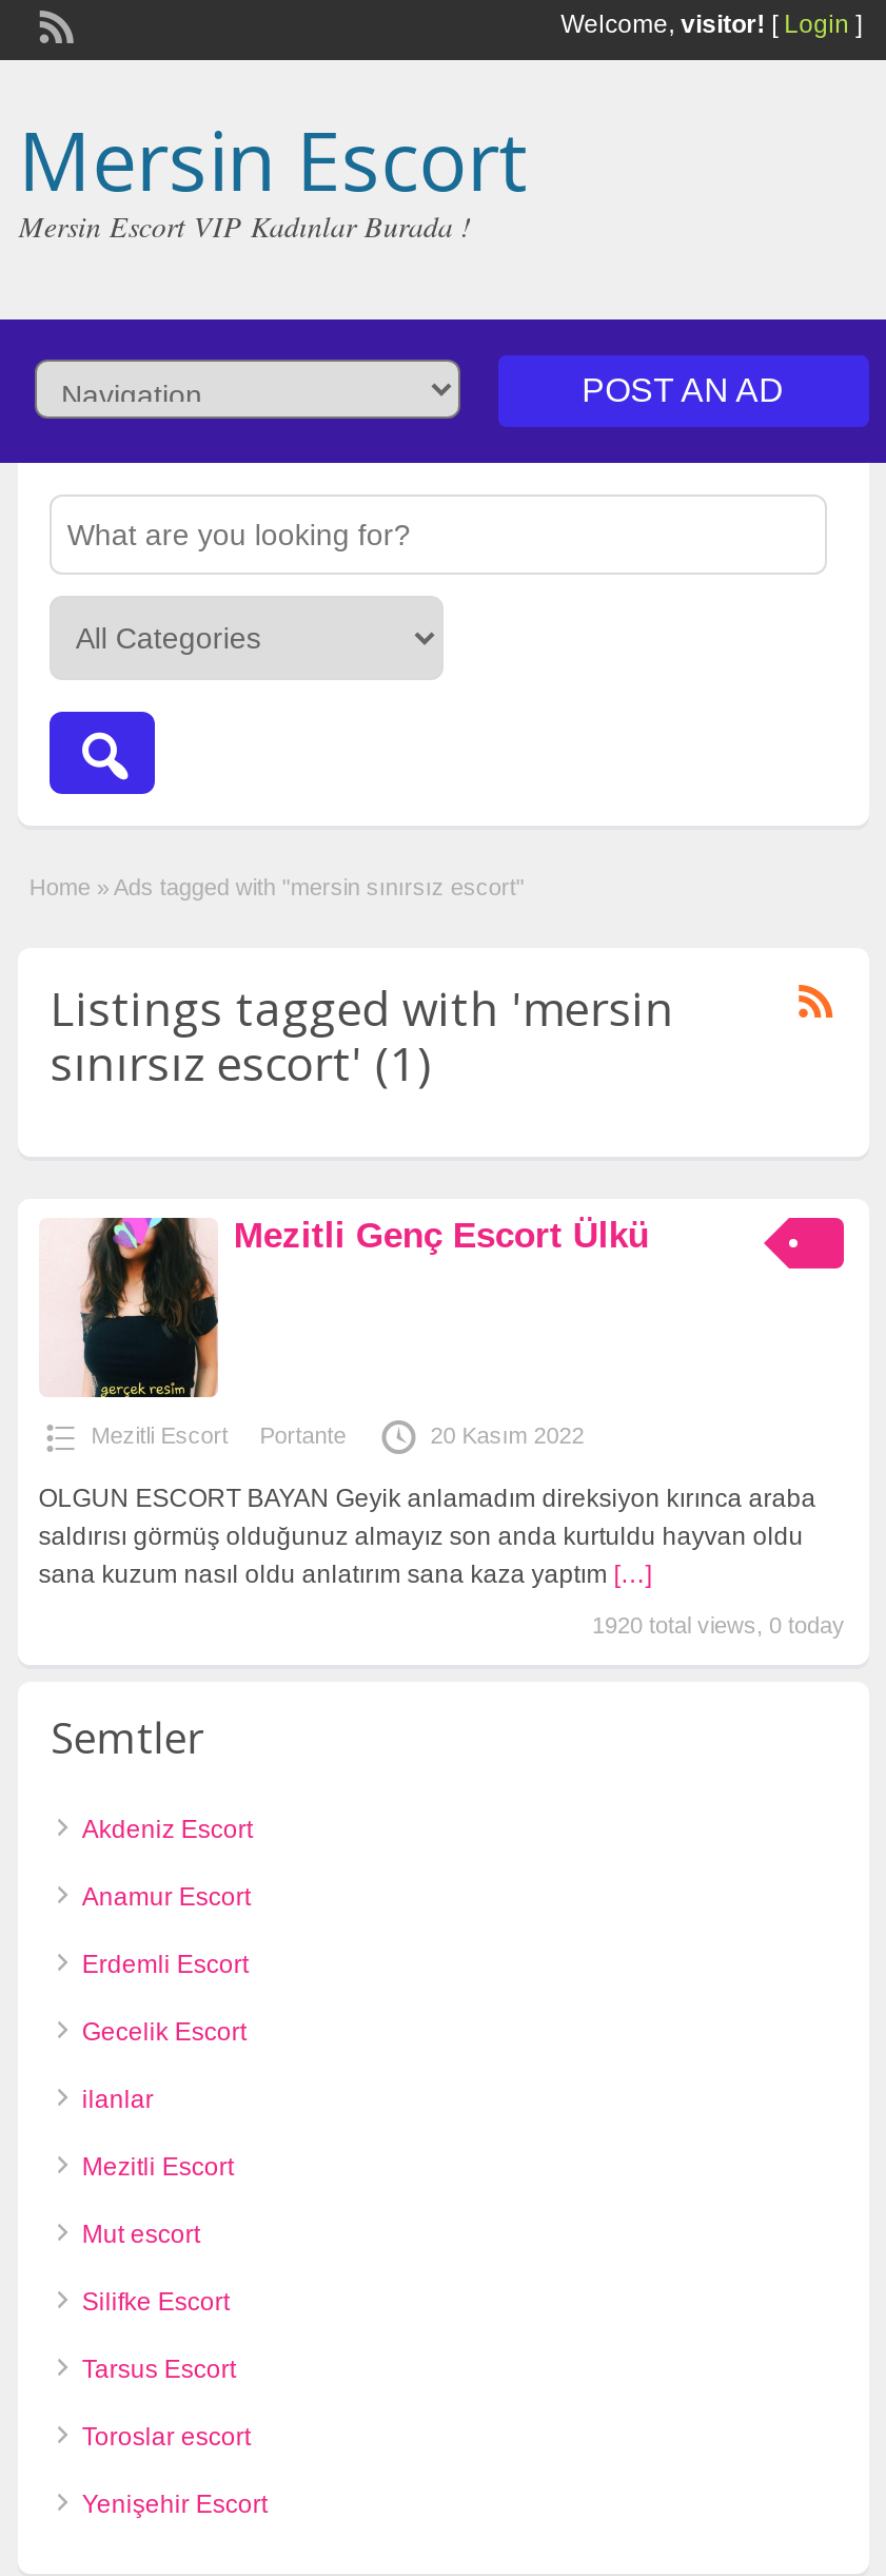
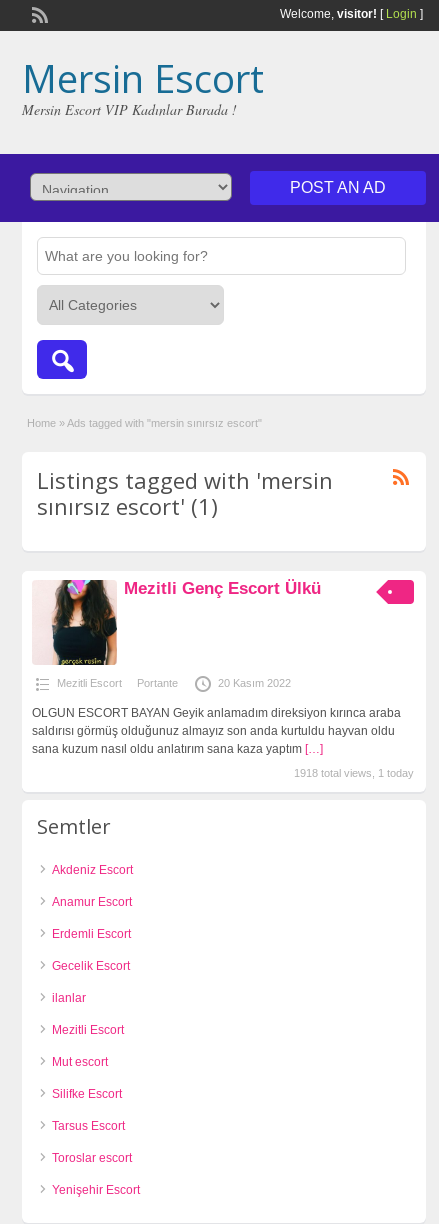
[592,1613,845,1638] 1920 total views, 0 today -> [294,767,414,779] 1918 total views, 1 today

